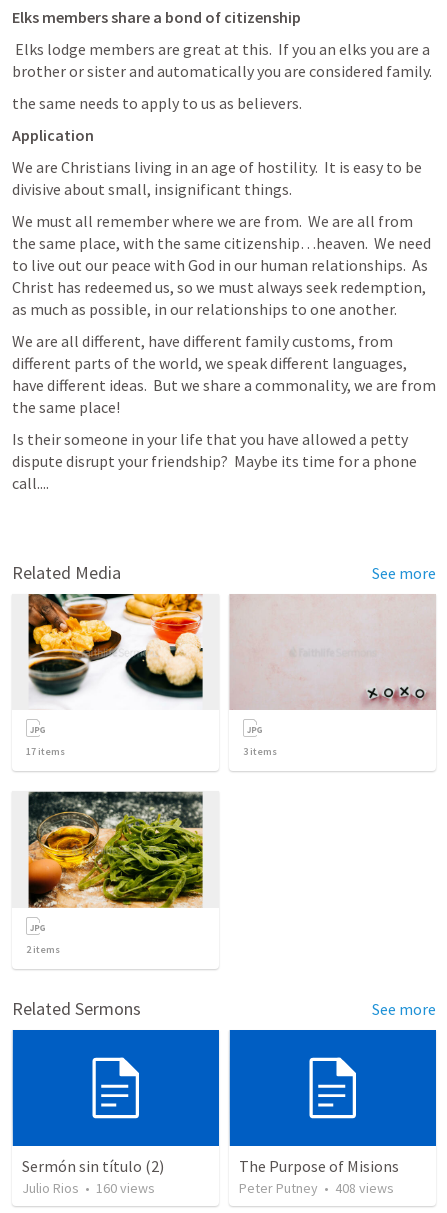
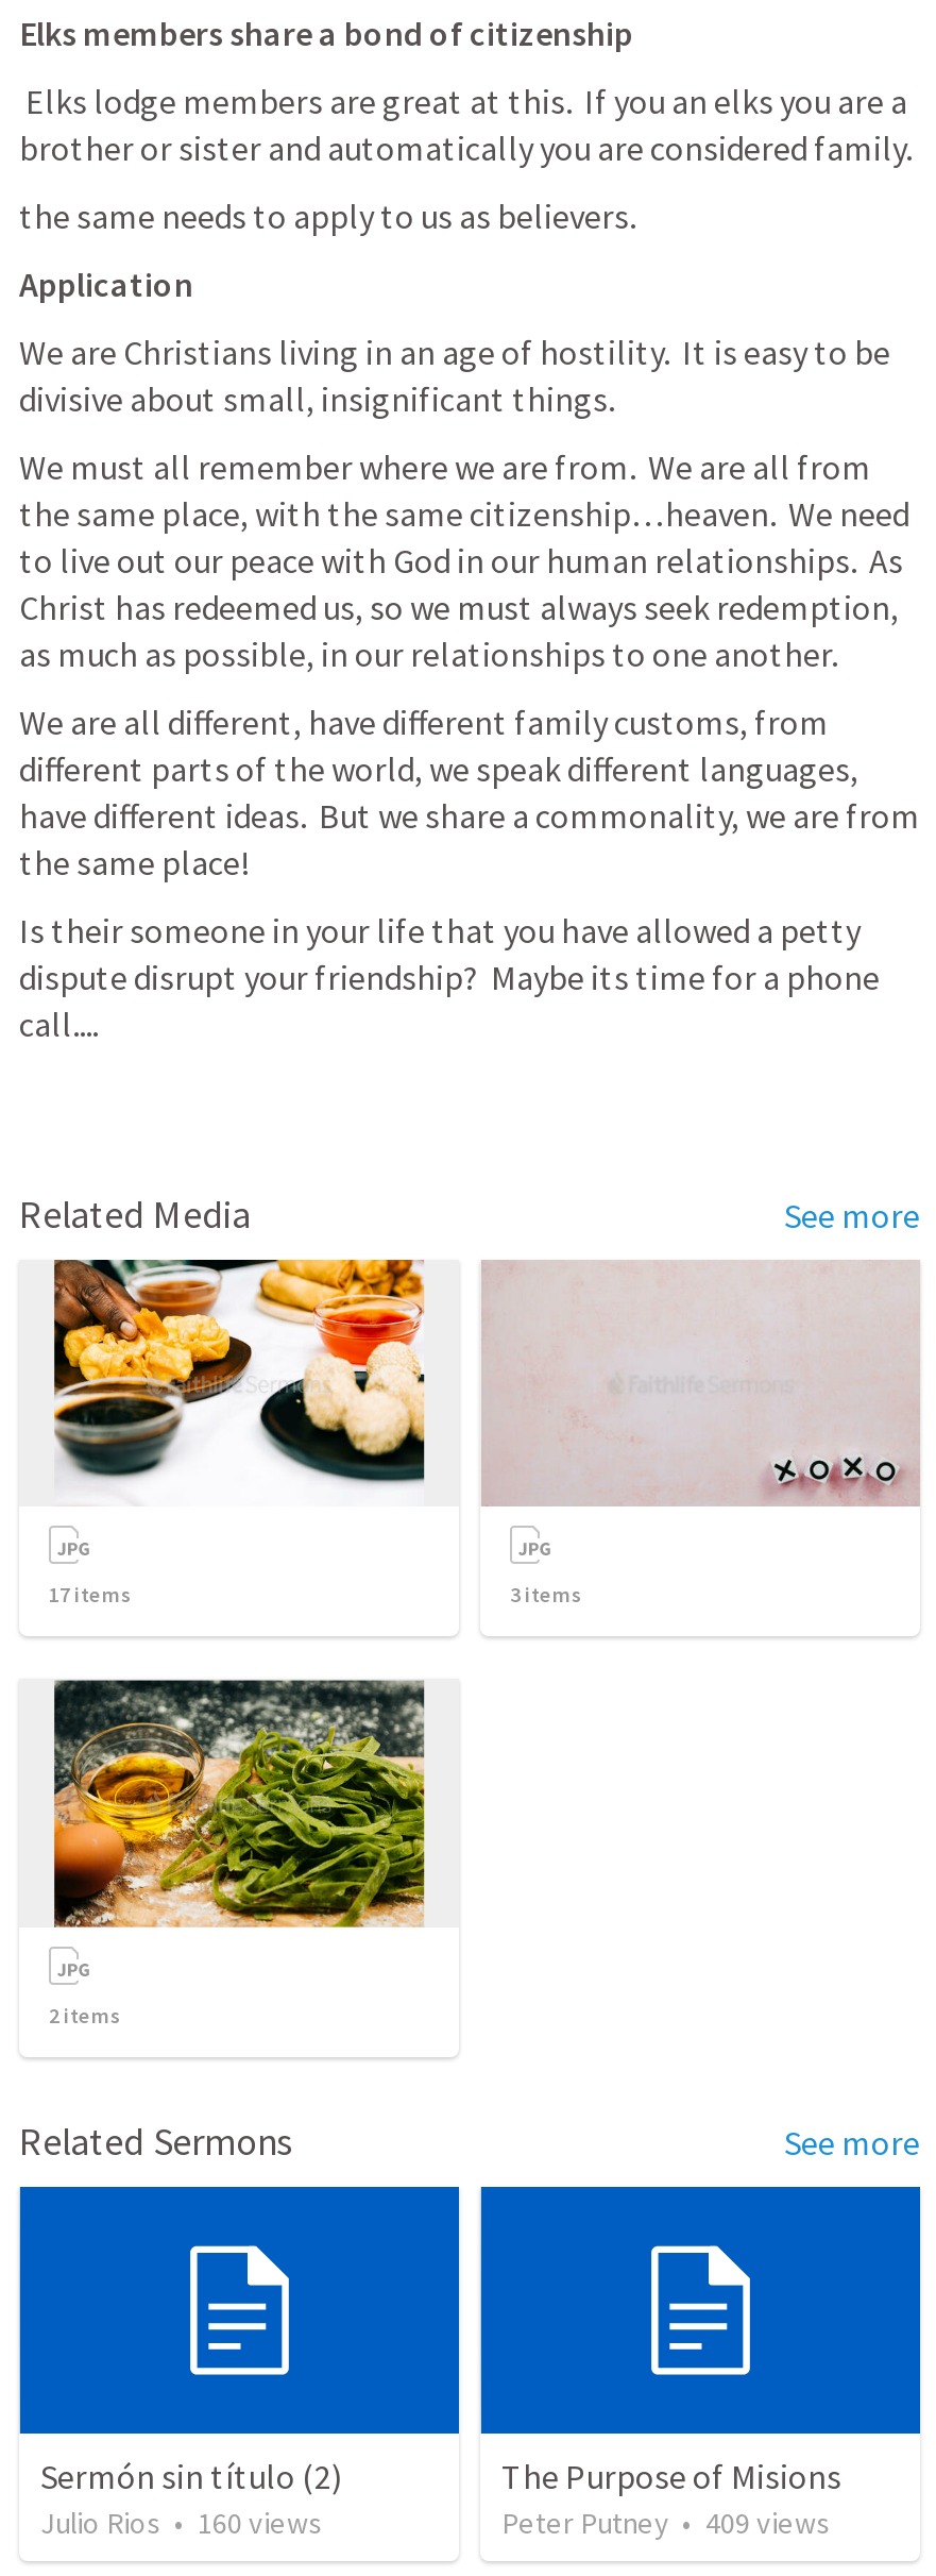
[239,1179,394,1197] Peter Putney • 408 views -> [501,2504,831,2543] Peter Putney • 409 views

